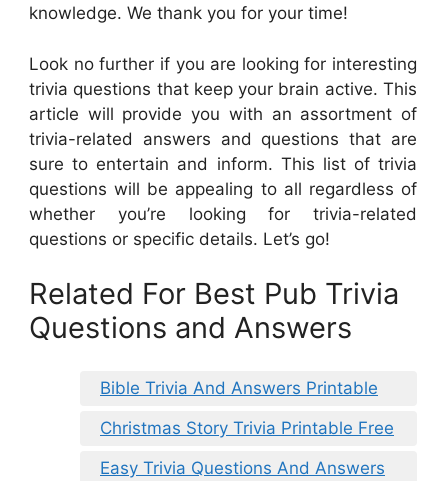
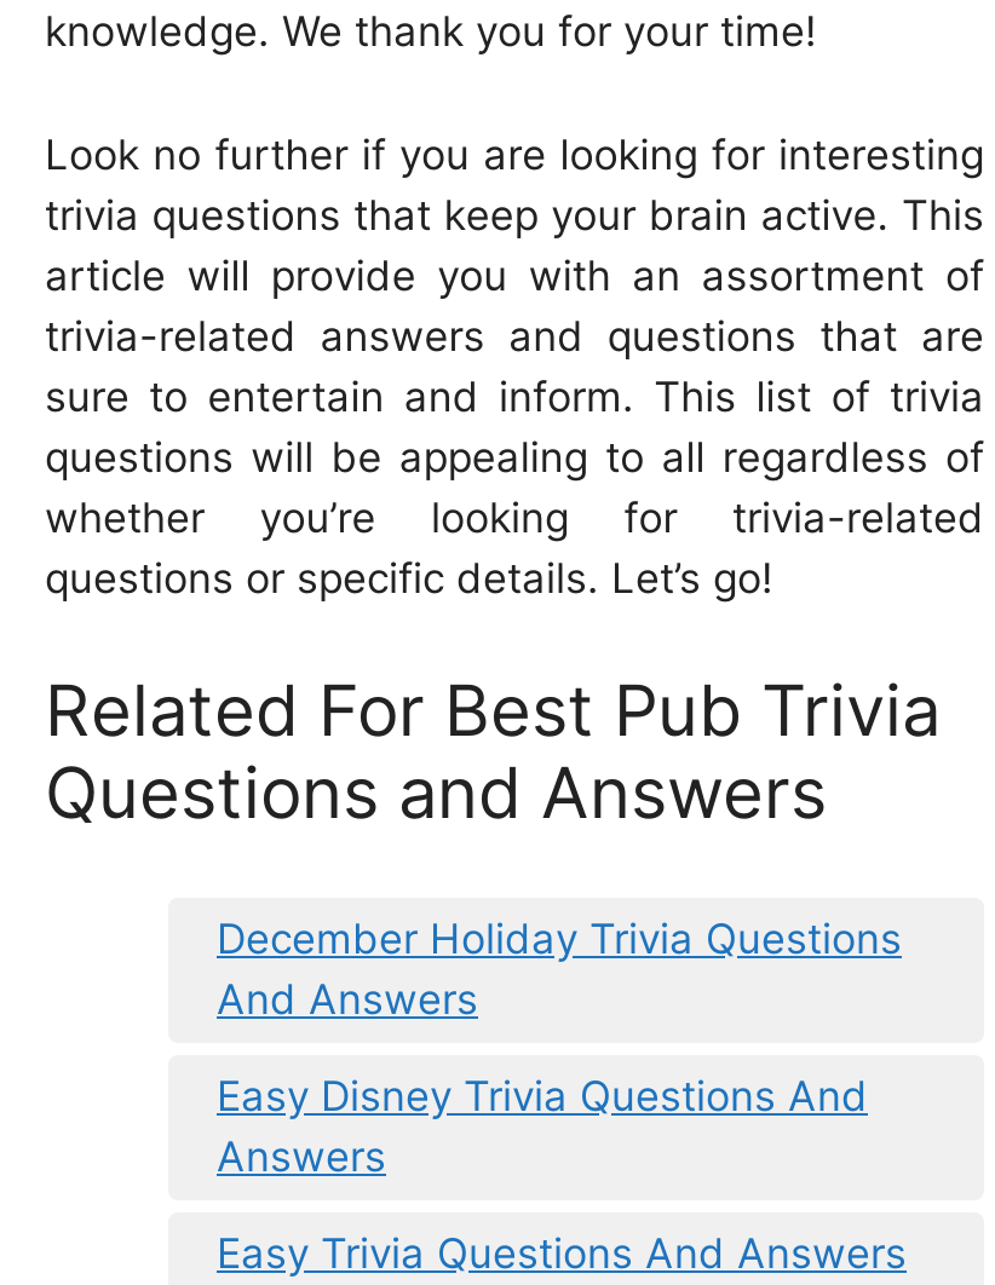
[100,378,378,398] Bible Trivia And Answers Printable -> [217,914,902,1023] December Holiday Trivia Questions | And Answers
[100,418,394,438] Christmas Story Trivia Printable Free -> [217,1071,868,1180] Easy Disney Trivia Questions And | Answers

